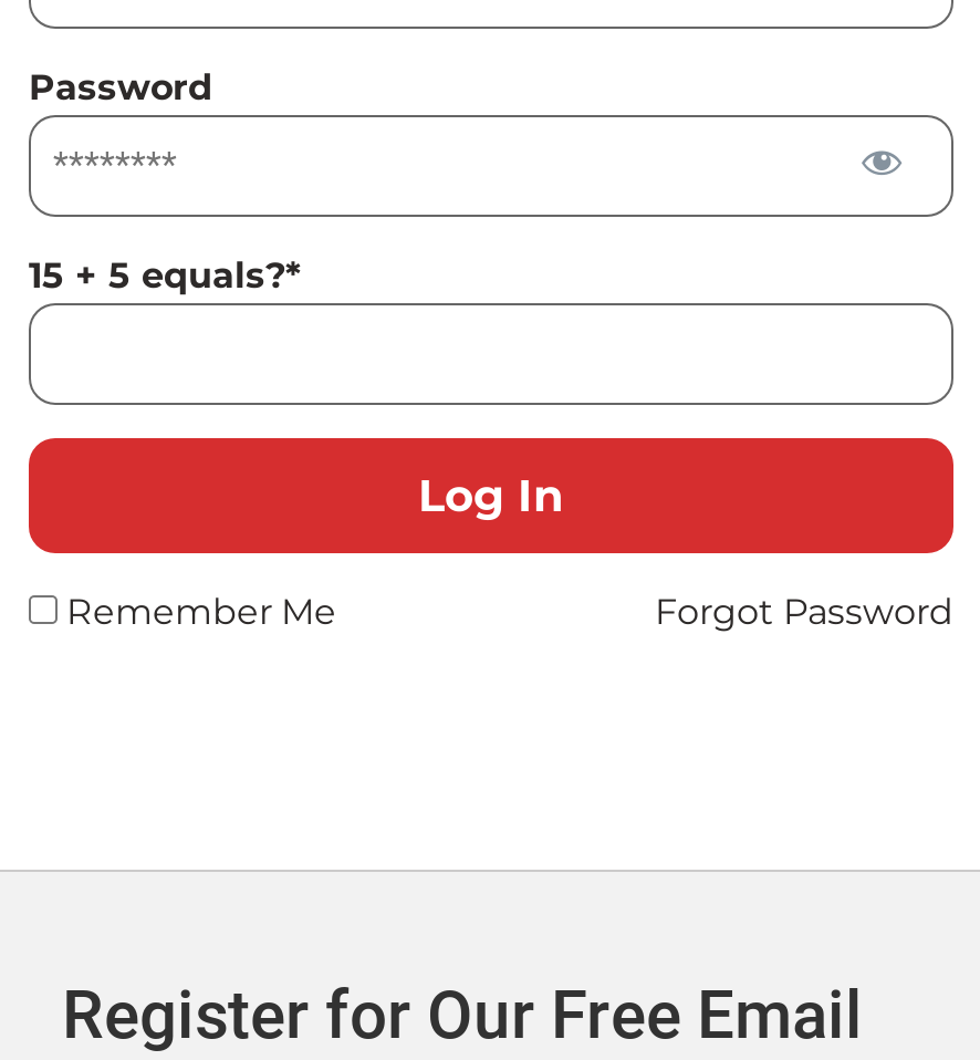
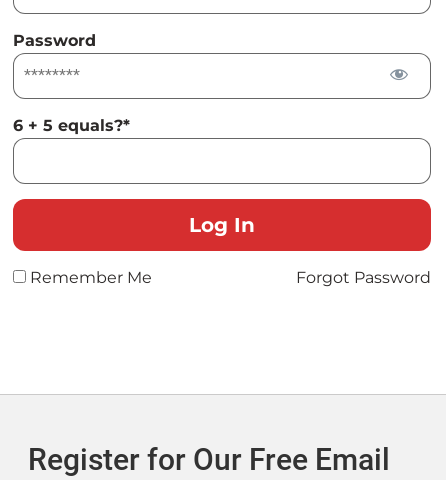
[29,254,301,296] 15 + 5 equals?* -> [13,116,130,135] 6 + 5 equals?*

